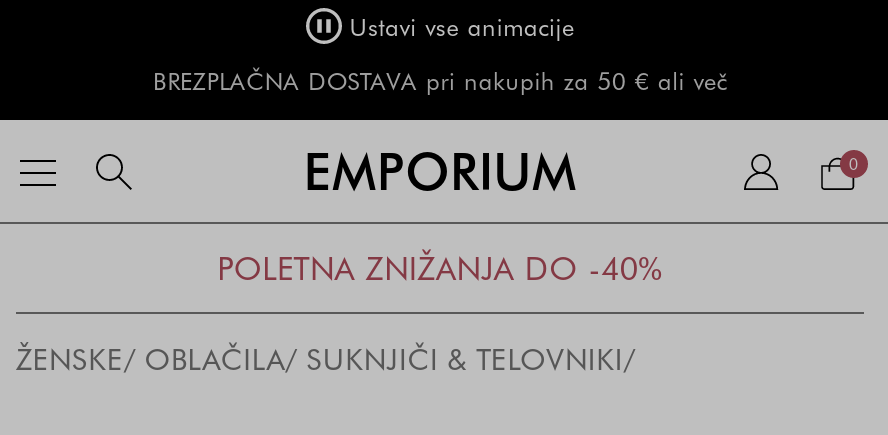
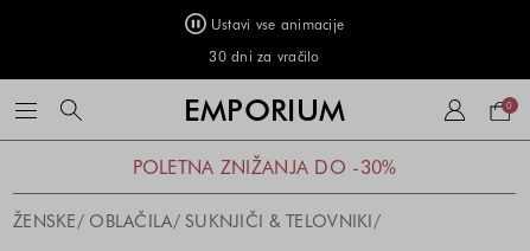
[153,64,727,96] BREZPLAČNA DOSTAVA pri nakupih za 50 € ali več -> [209,46,320,65] 30 dni za vračilo
[217,244,663,288] POLETNA ZNIŽANJA DO -40% -> [132,153,396,179] POLETNA ZNIŽANJA DO -30%

